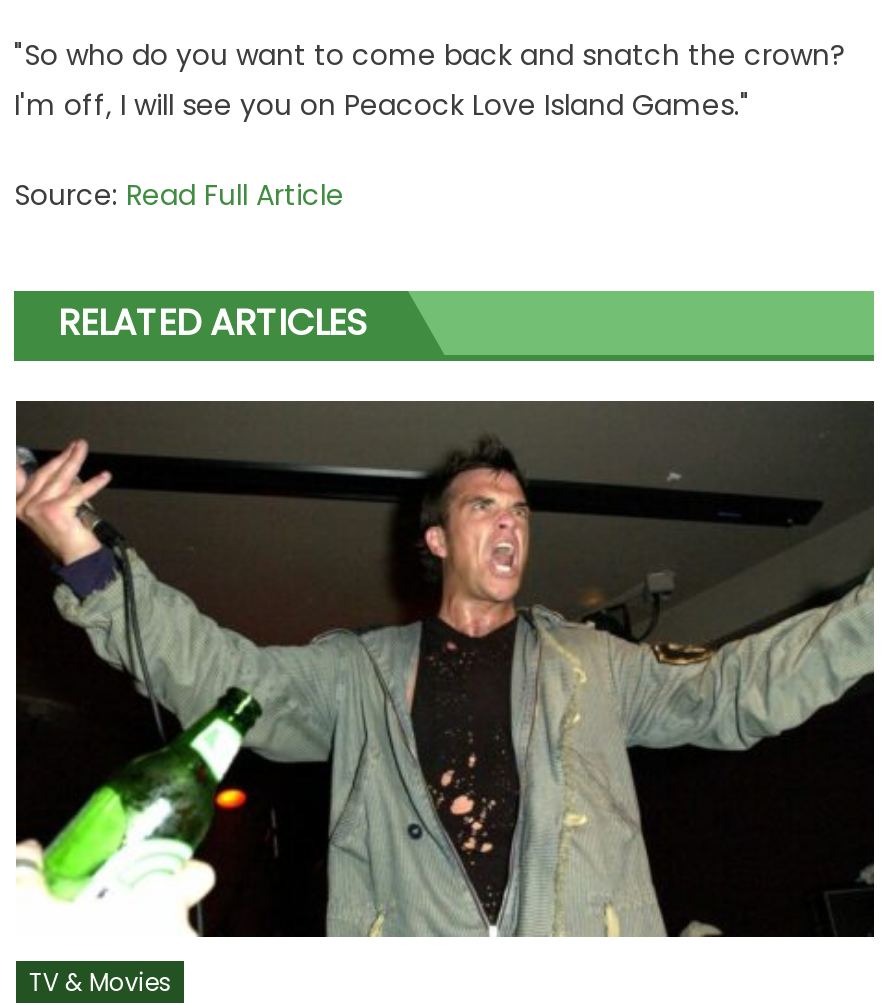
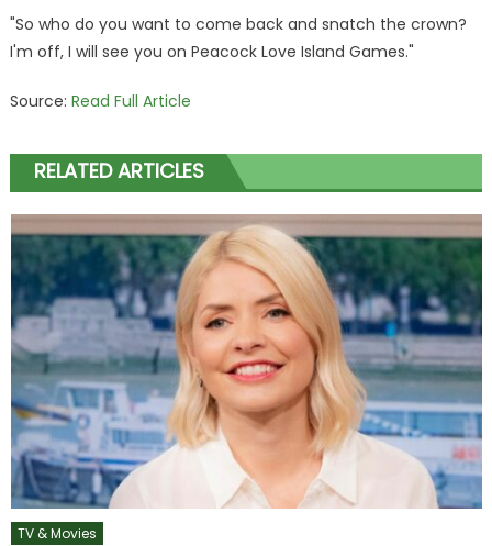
[14,401,876,939] [image] -> [10,215,483,510] [image]

